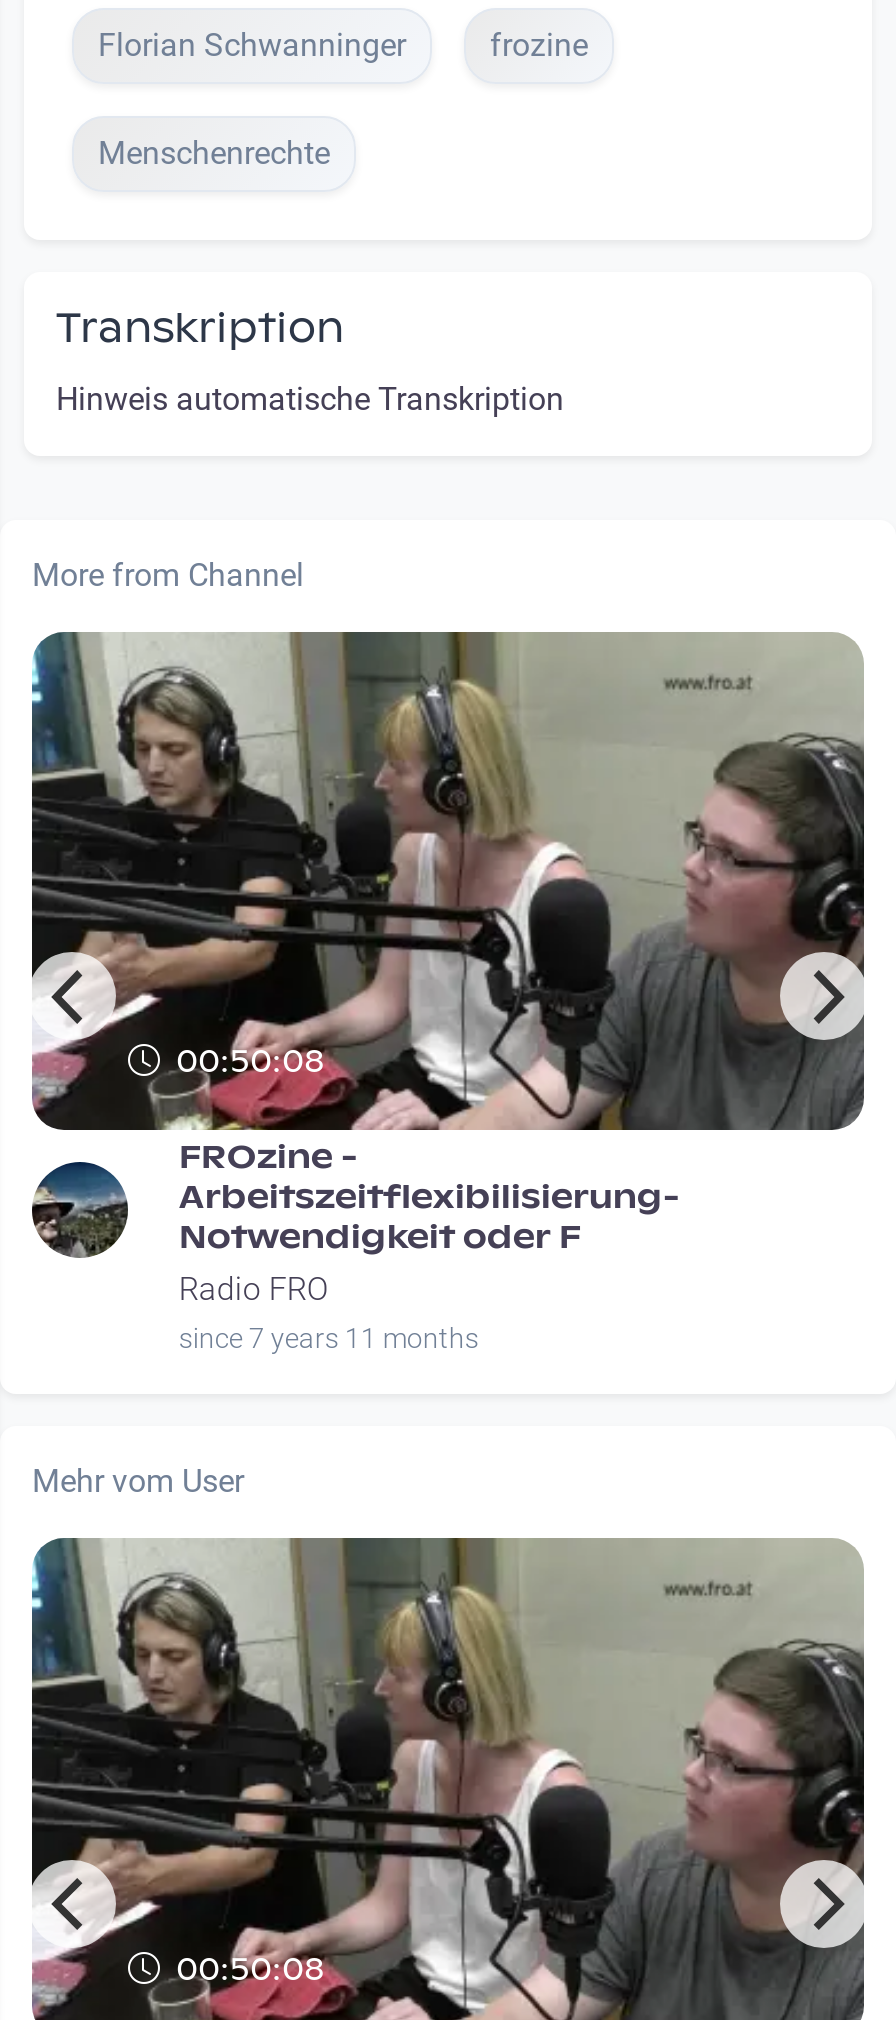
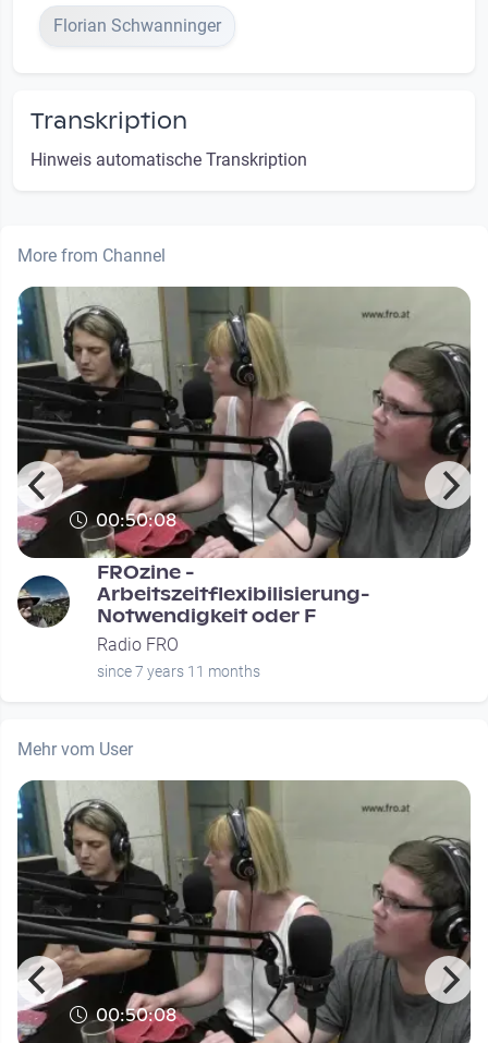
[98,25,588,171] frozine | Menschenrechte -> none

